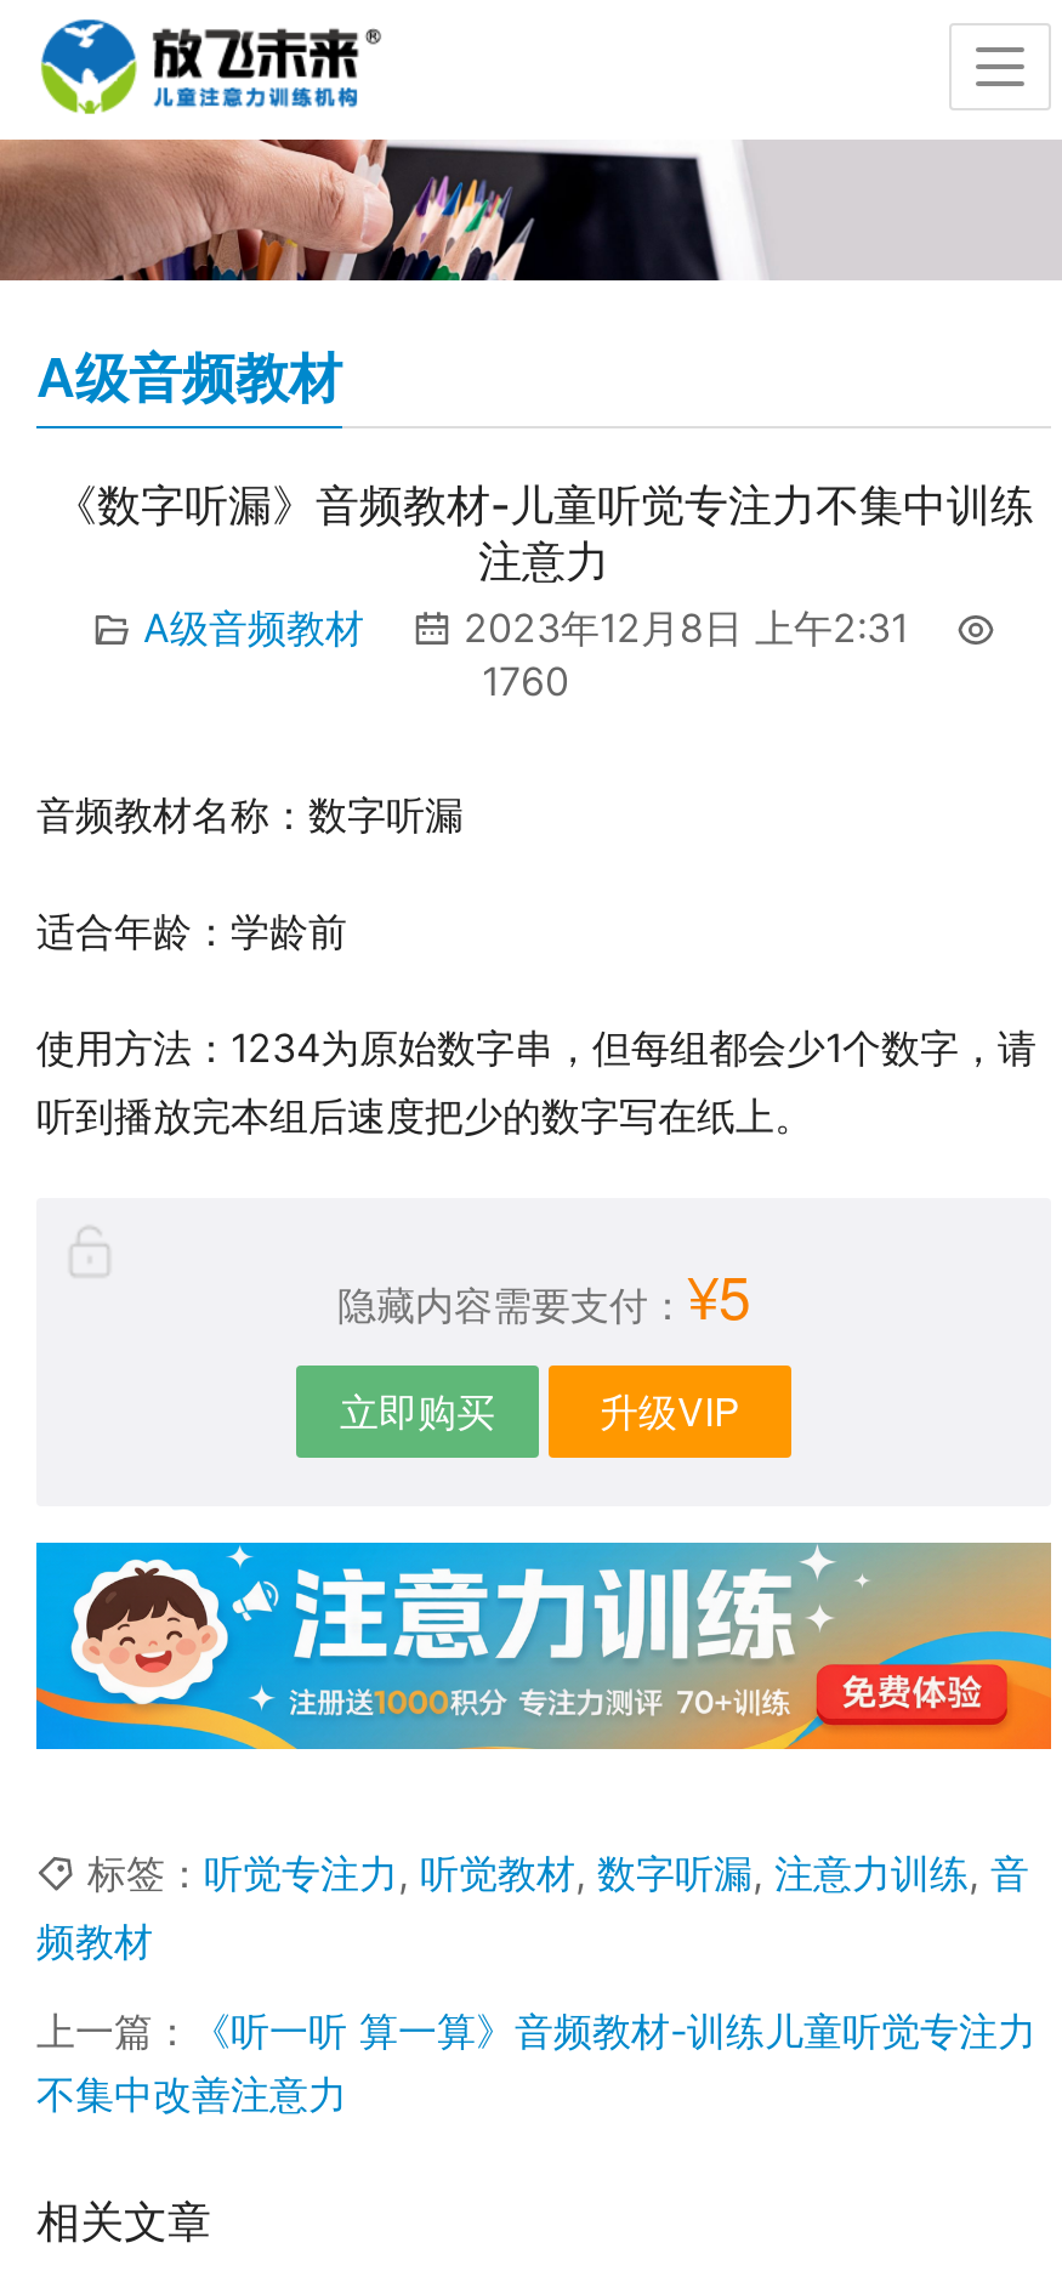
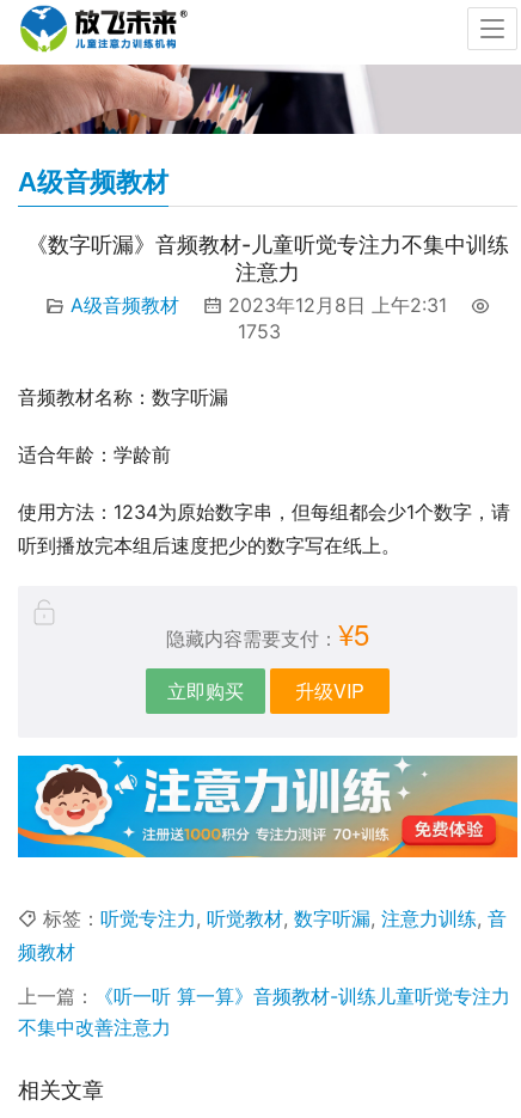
[482,657,569,706] 1760 -> [237,320,280,344] 1753

